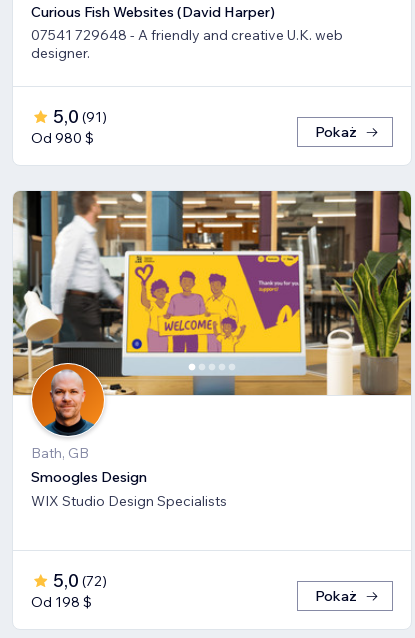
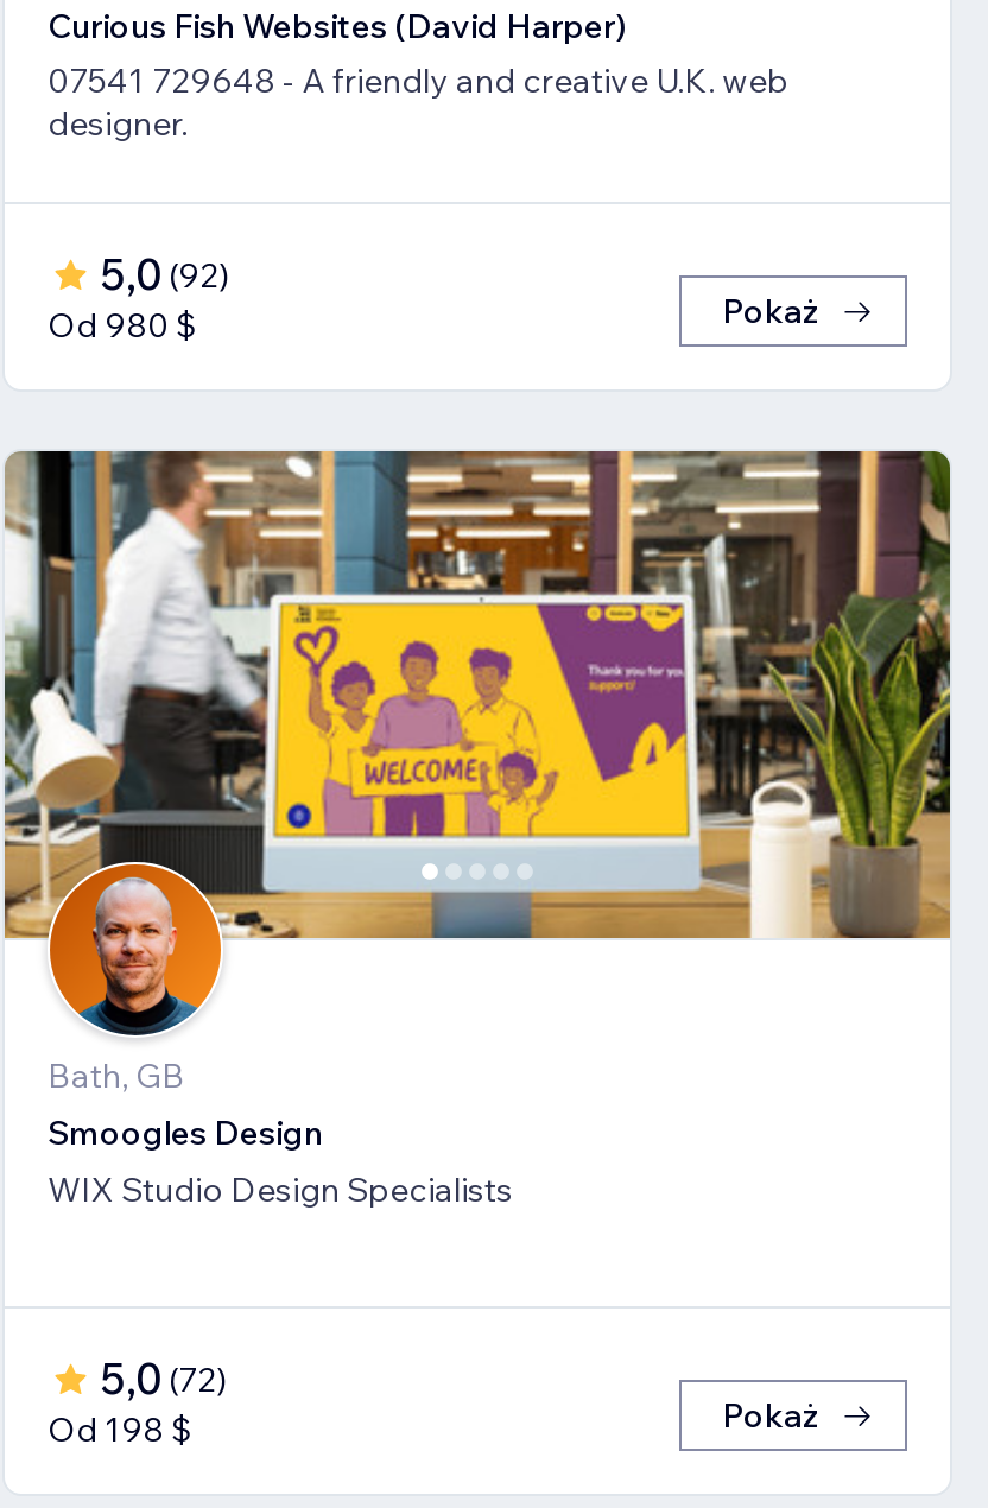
[53,105,107,128] 5,0 (91) -> [100,248,230,303] 5,0 (92)

